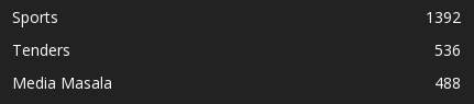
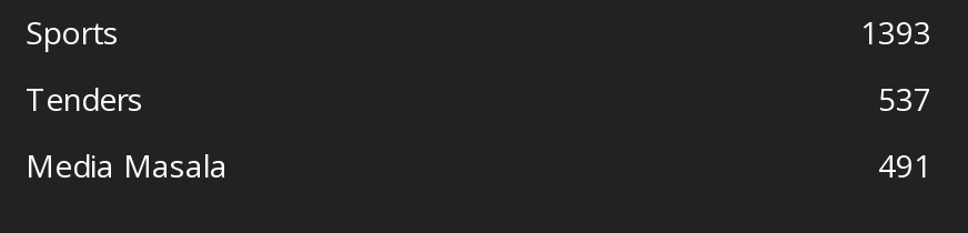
[426,7,461,28] 1392 -> [860,12,931,54] 1393
[434,40,461,61] 536 -> [878,79,931,121] 537
[434,73,461,93] 488 -> [878,145,931,187] 491

